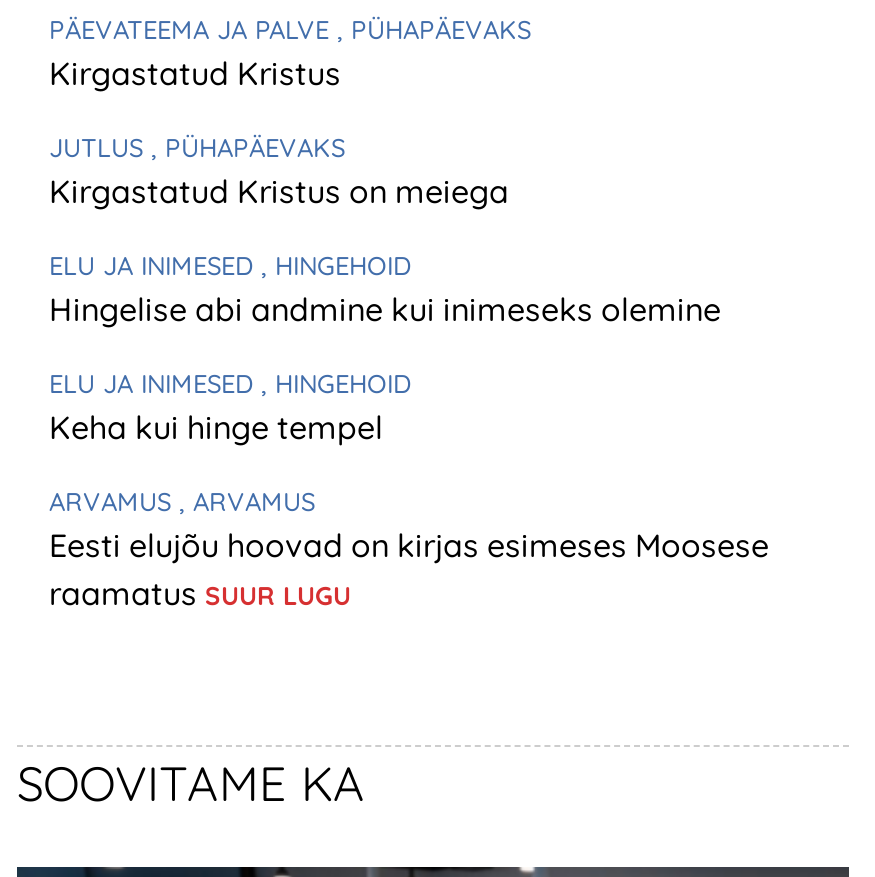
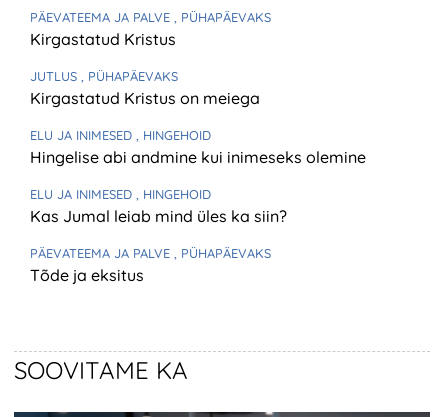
[49,407,383,447] Keha kui hinge tempel -> [30,206,287,226] Kas Jumal leiab mind üles ka siin?
[49,485,777,613] ARVAMUS, ARVAMUS | Eesti elujõu hoovad on kirjas esimeses Moosese | raamatus SUUR LUGU -> [30,245,271,285] PÄEVATEEMA JA PALVE, PÜHAPÄEVAKS | Tõde ja eksitus

